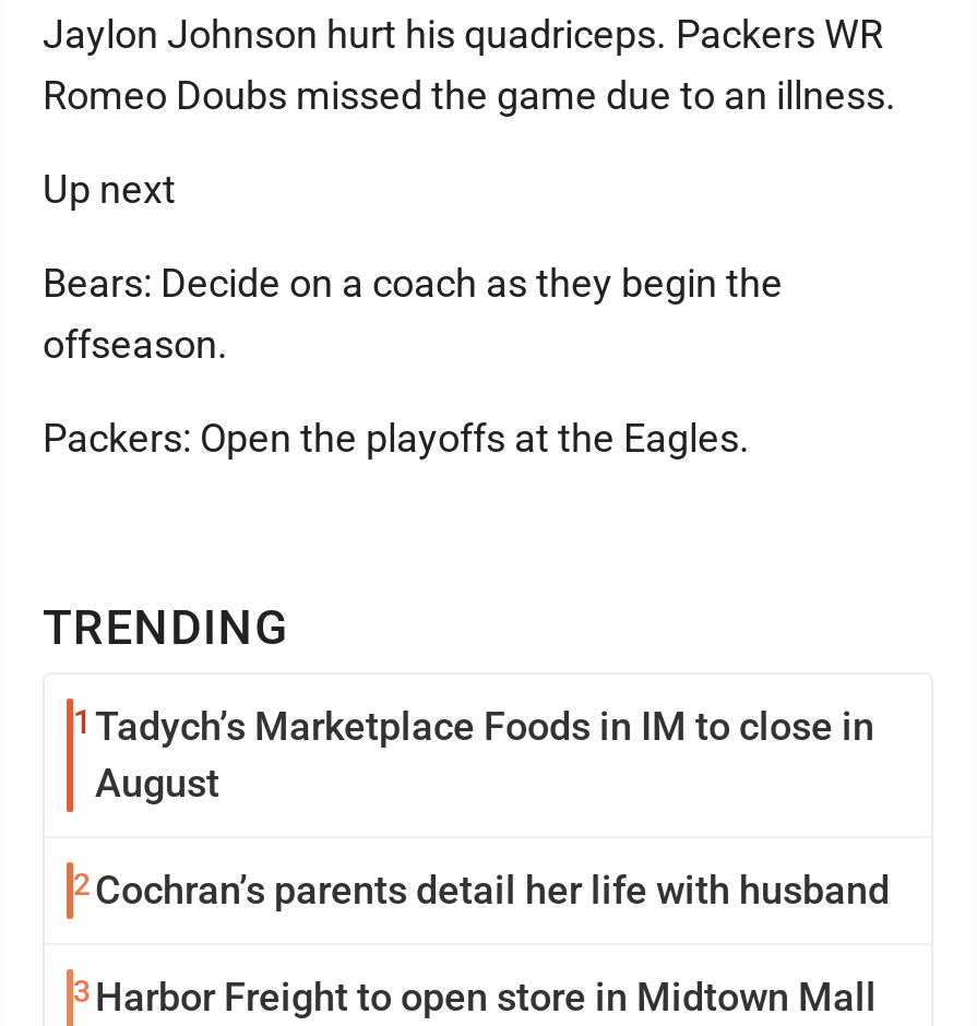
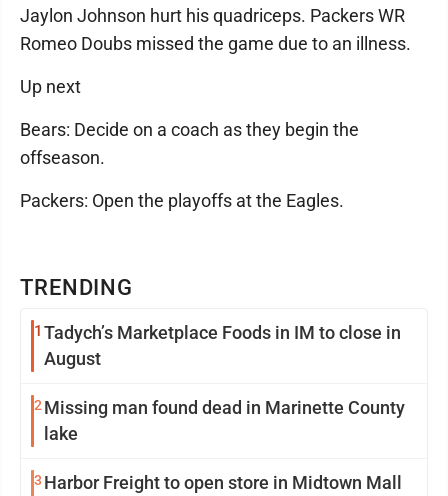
[73,867,890,913] 2 Cochran’s parents detail her life with husband -> [34,397,405,444] 2 Missing man found dead in Marinette County | lake

